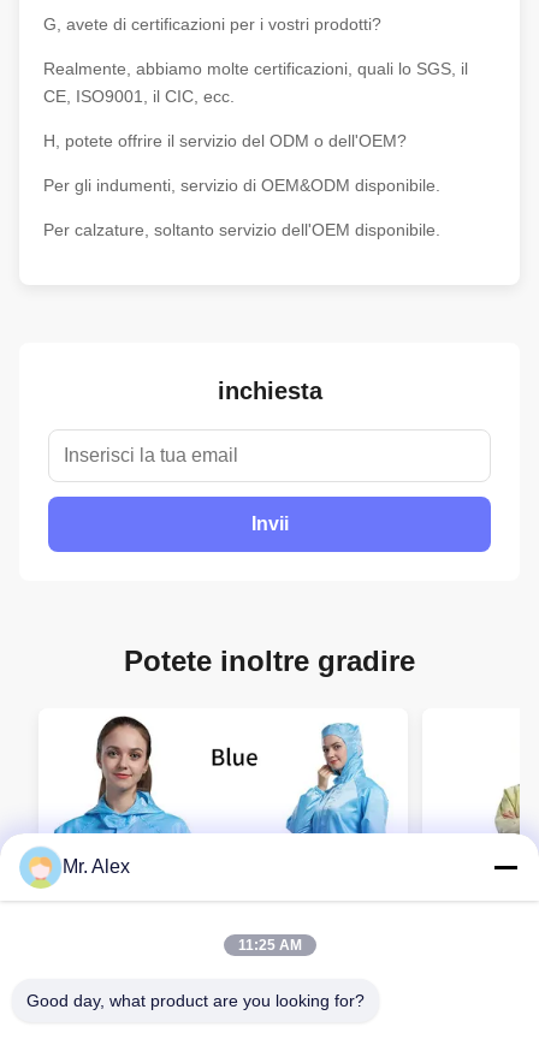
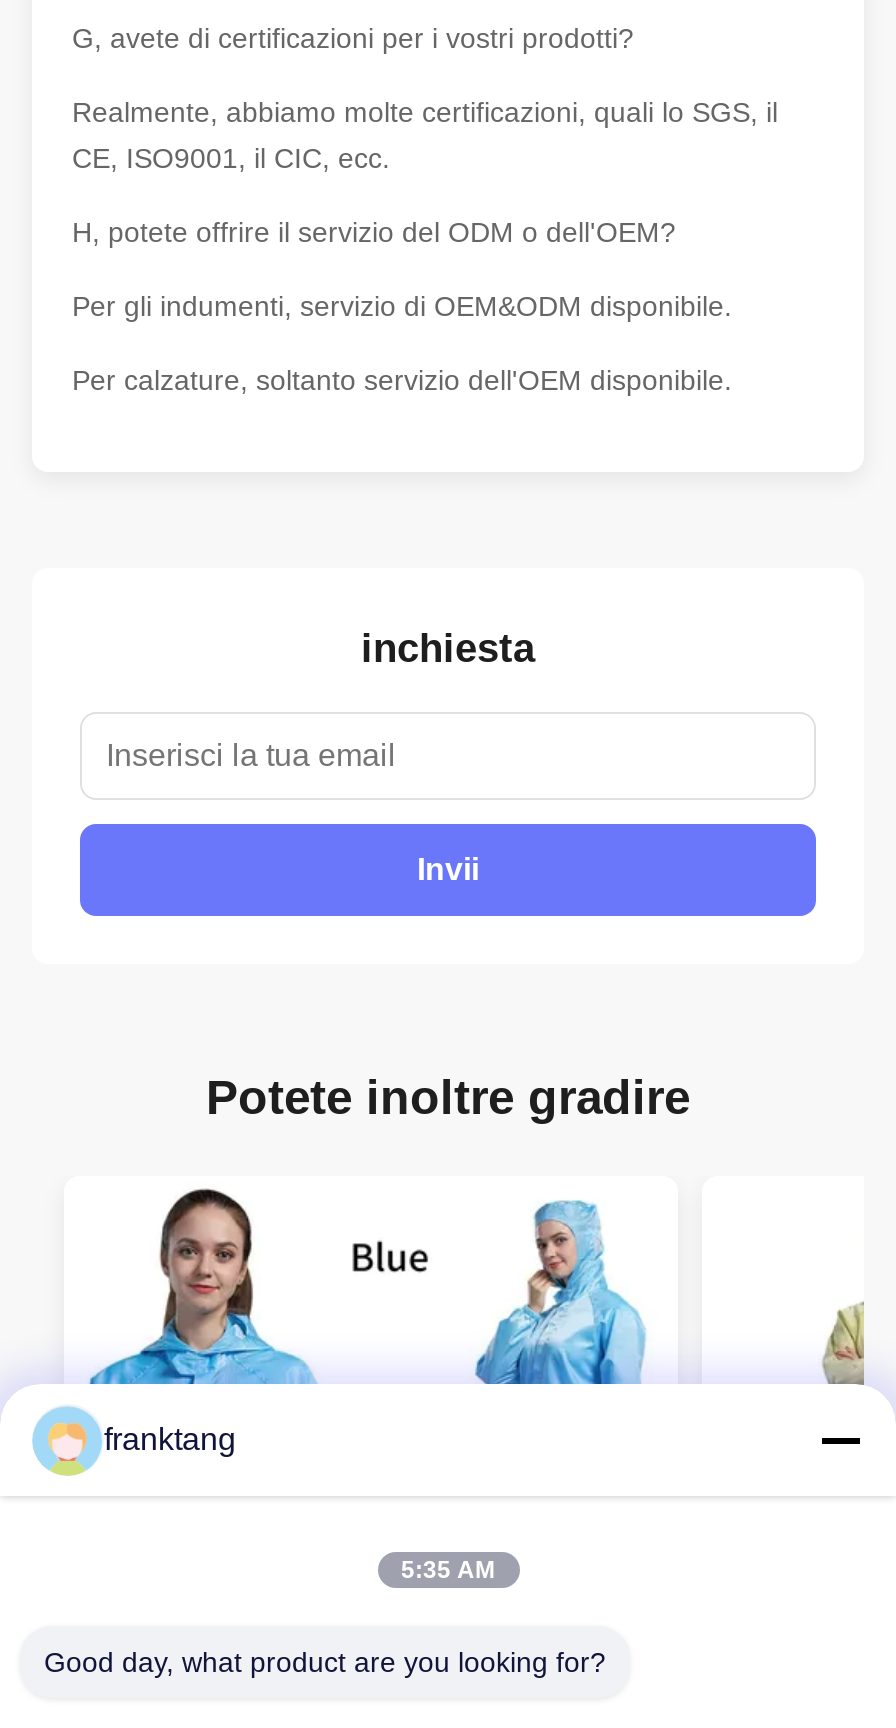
[63,856,130,877] Mr. Alex -> [104,1422,236,1456] franktang
[238,937,301,954] 11:25 AM -> [401,1556,495,1584] 5:35 AM

